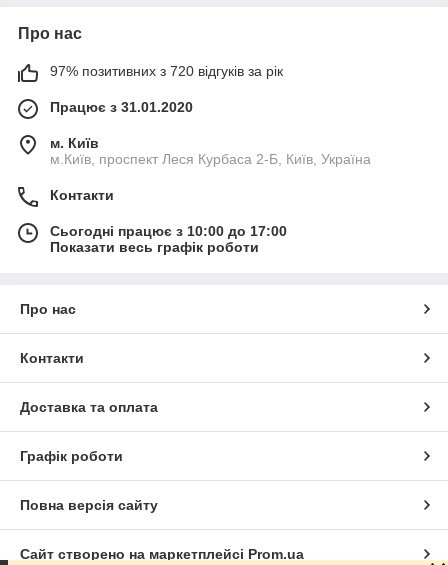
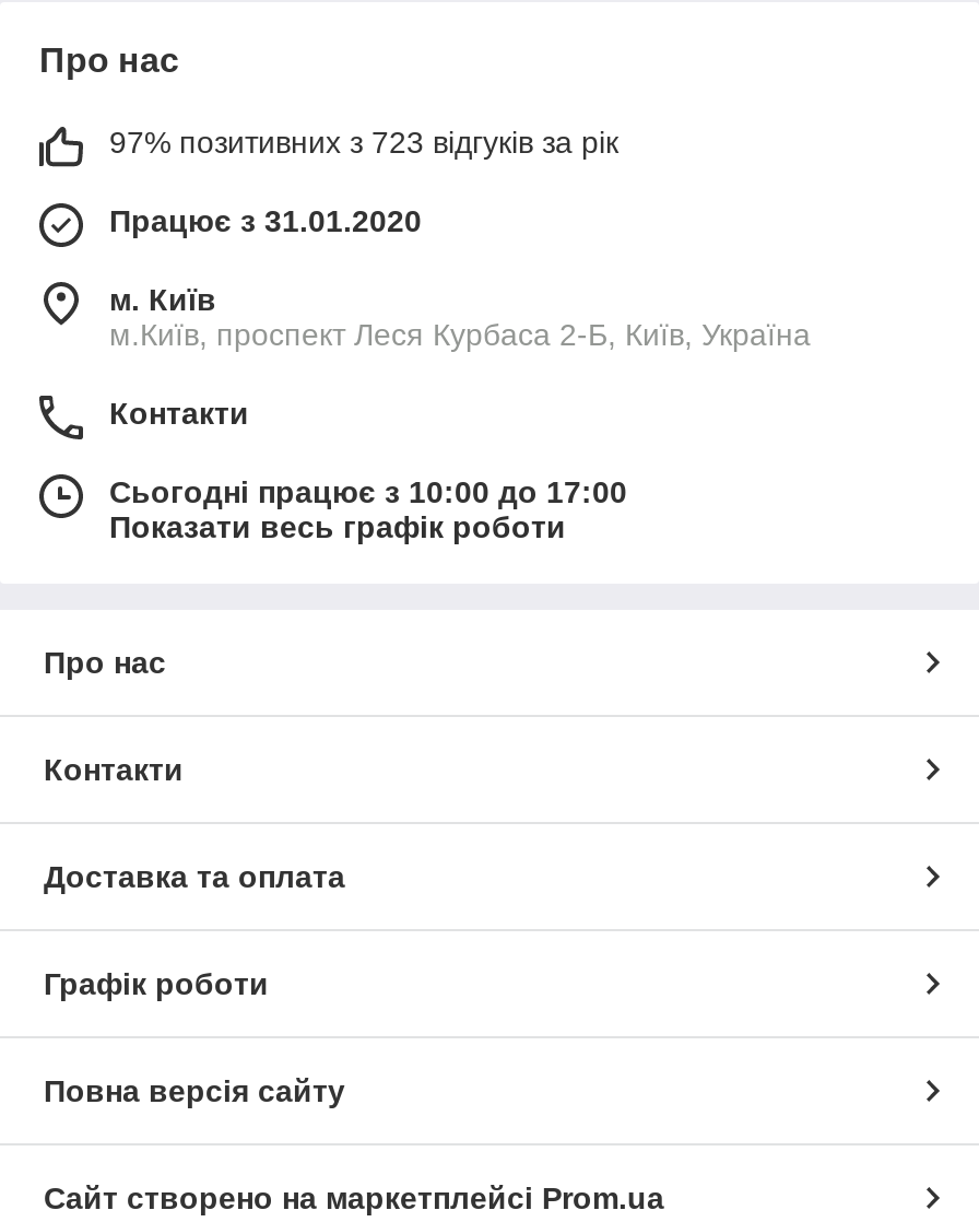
[50,63,283,79] 97% позитивних з 720 відгуків за рік -> [109,124,618,159] 97% позитивних з 723 відгуків за рік

